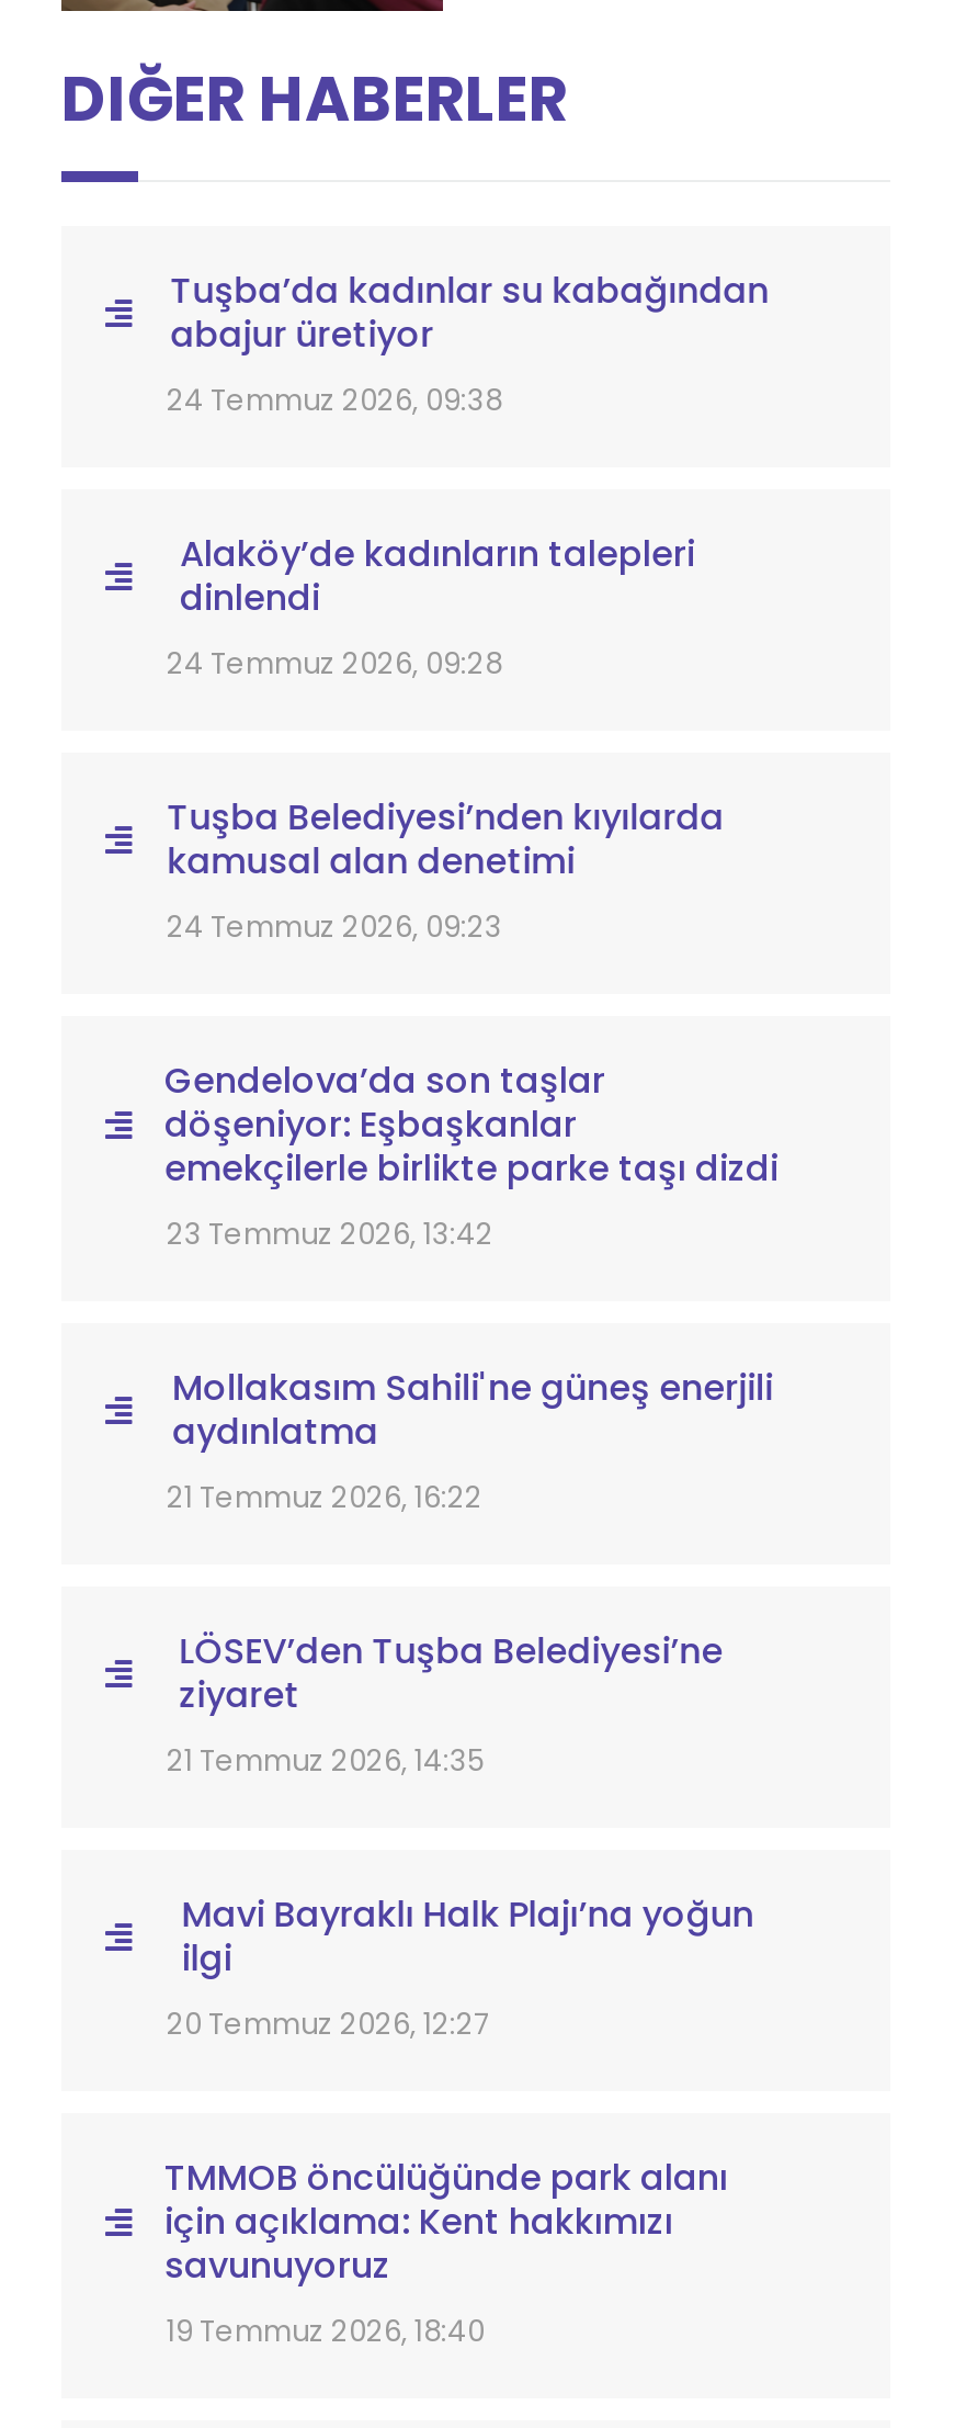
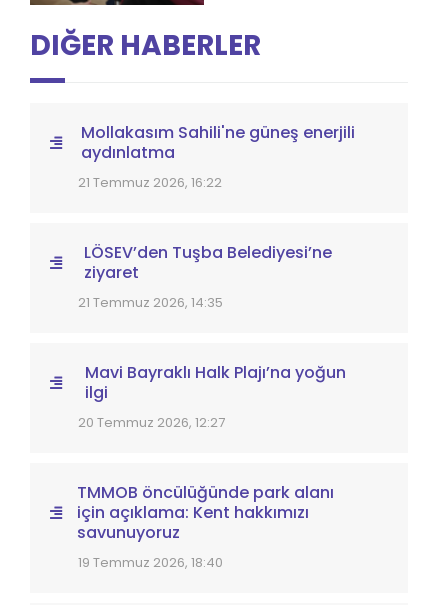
[164,266,779,1255] Tuşba’da kadınlar su kabağından | abajur üretiyor | 24 Temmuz 2026, 09:38 | Alaköy’de kadınların talepleri | dinlendi | 24 Temmuz 2026, 09:28 | Tuşba Belediyesi’nden kıyılarda | kamusal alan denetimi | 24 Temmuz 2026, 09:23 | Gendelova’da son taşlar | döşeniyor: Eşbaşkanlar | emekçilerle birlikte parke taşı dizdi | 23 Temmuz 2026, 13:42 -> none

